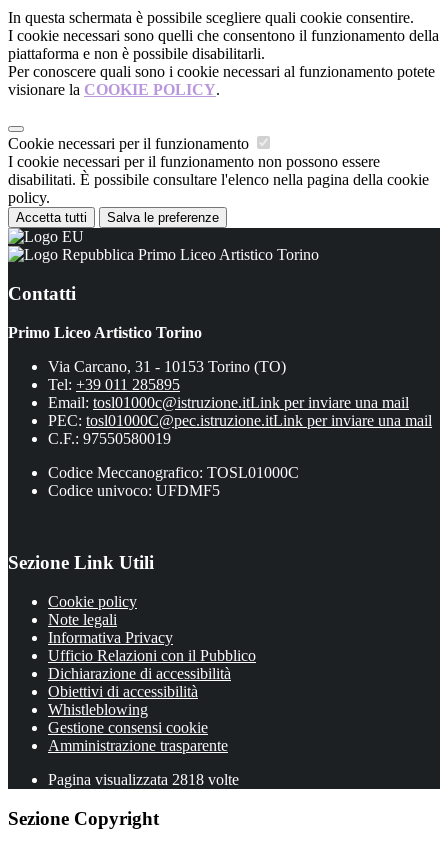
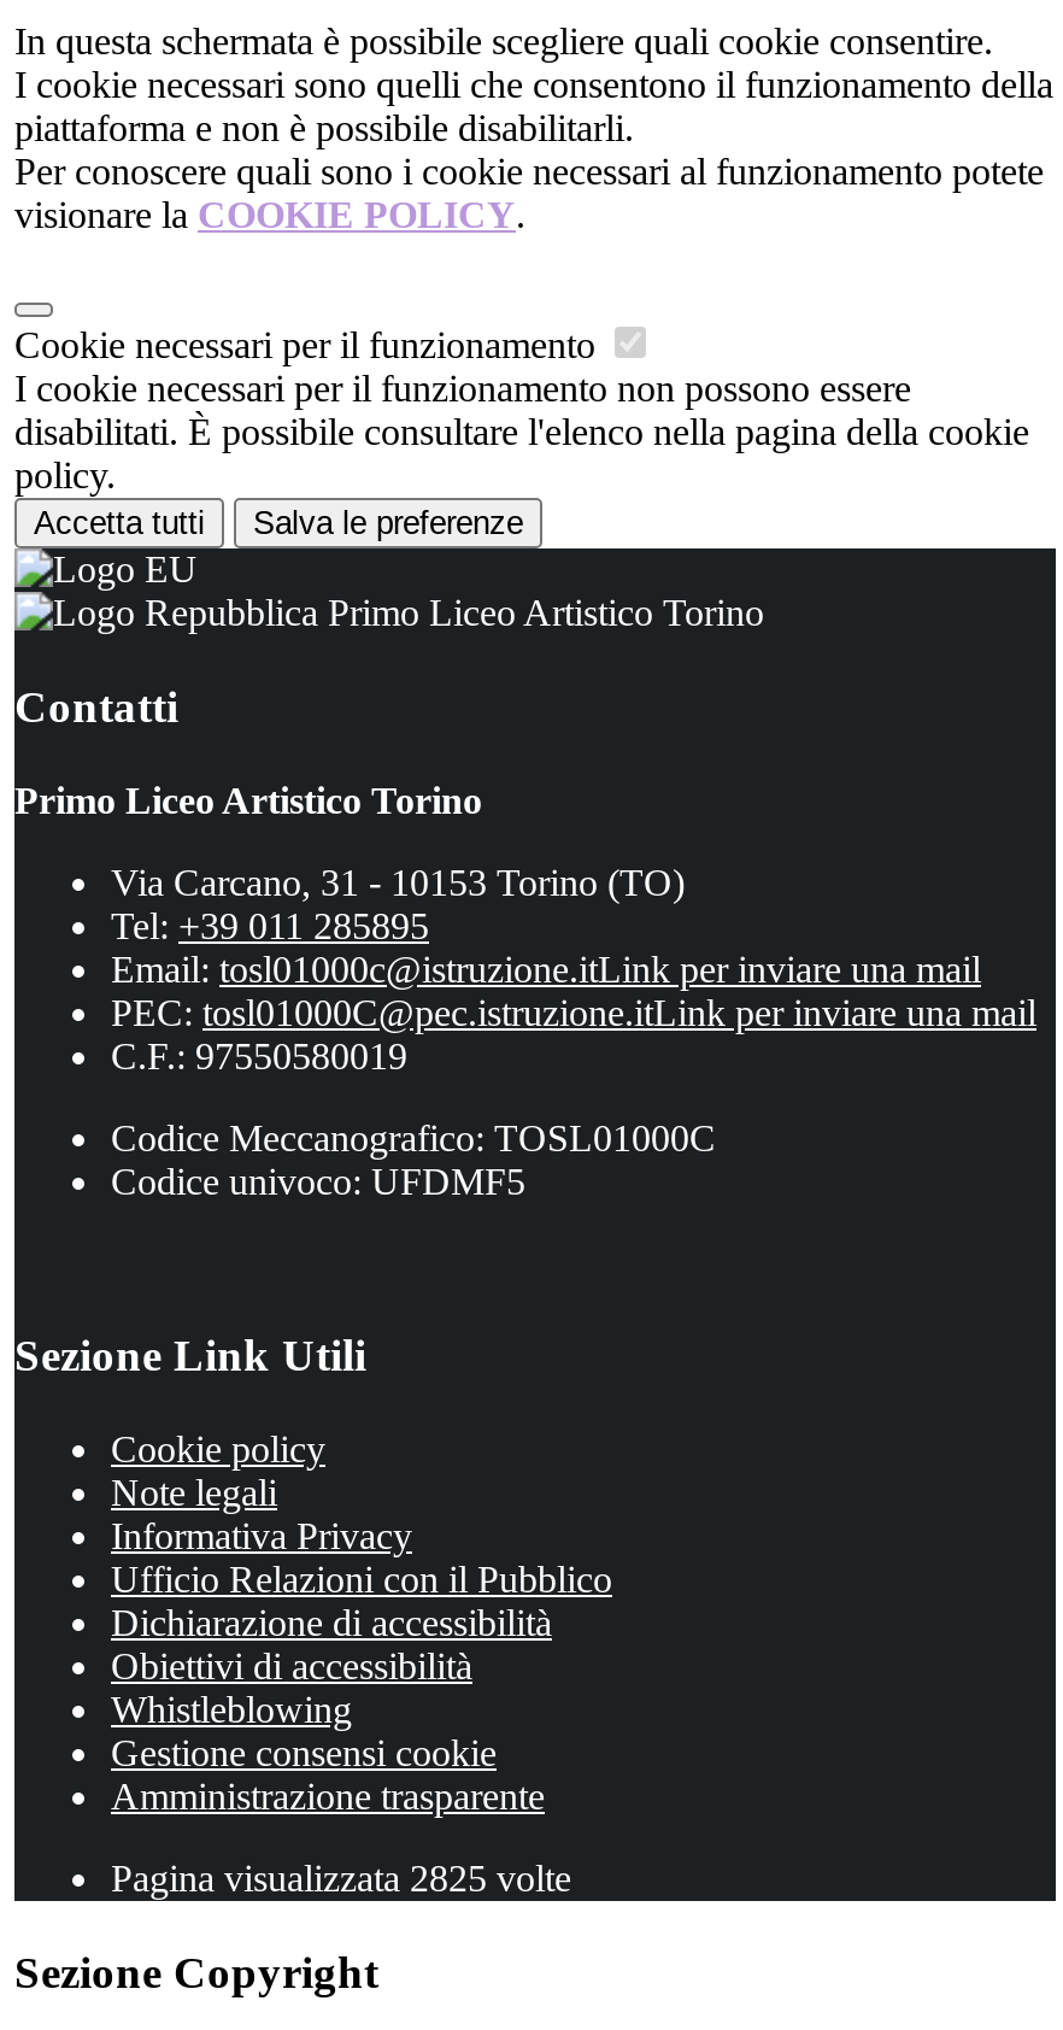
[48,771,239,788] Pagina visualizzata 2818 volte -> [111,1858,571,1899] Pagina visualizzata 2825 volte

